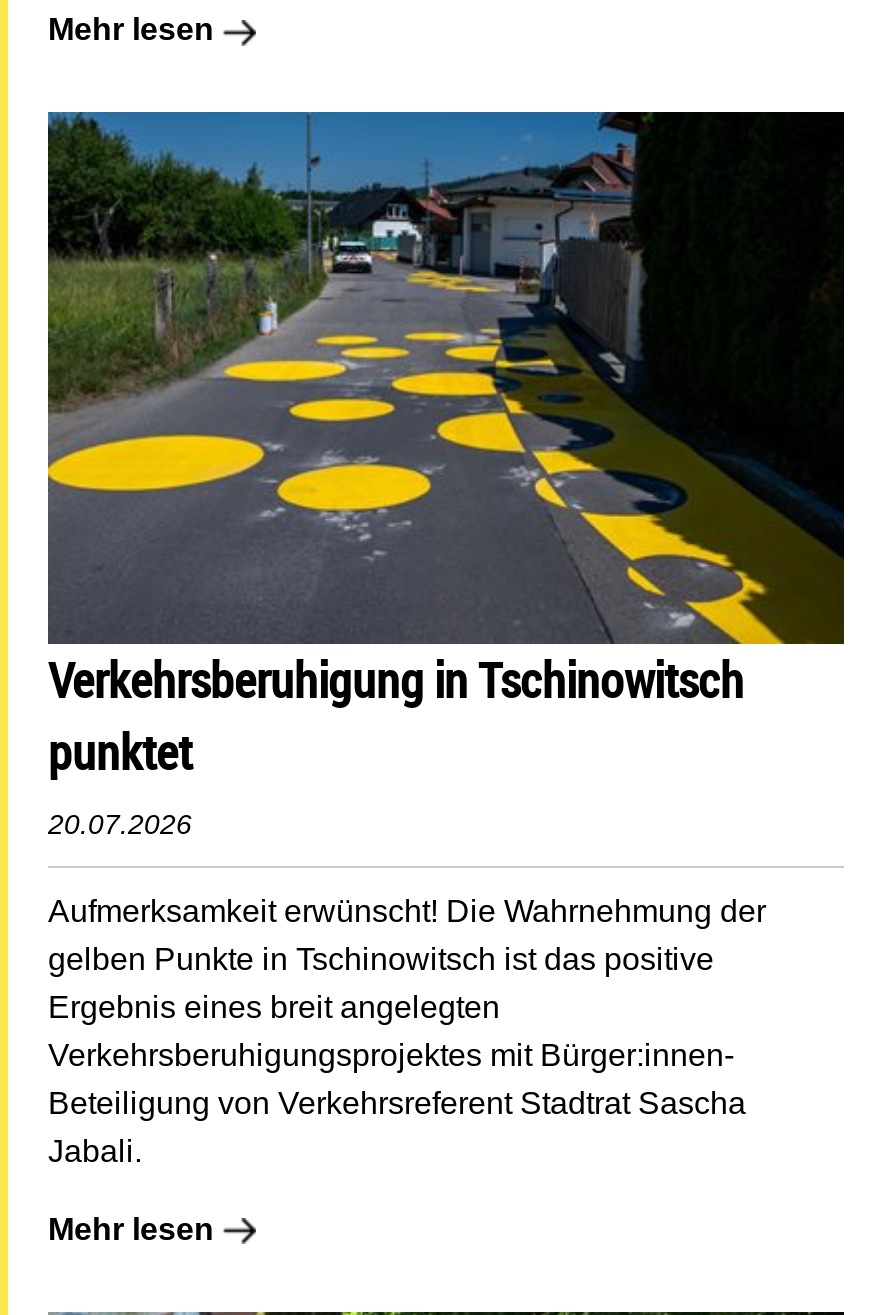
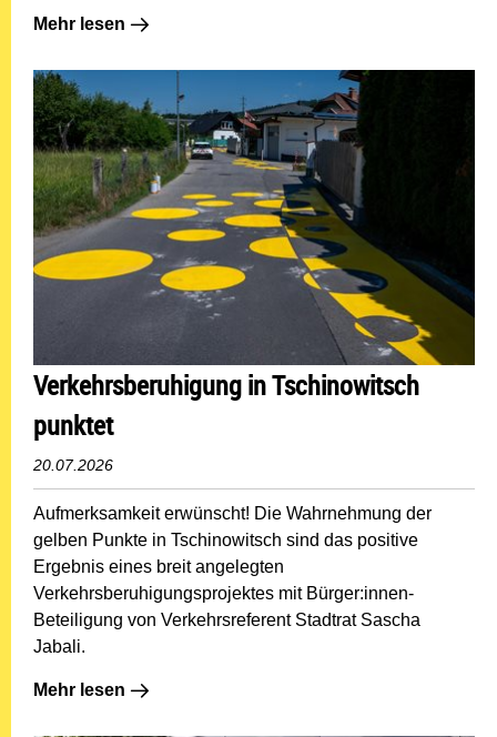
[48,942,714,976] gelben Punkte in Tschinowitsch ist das positive -> [33,530,418,549] gelben Punkte in Tschinowitsch sind das positive

